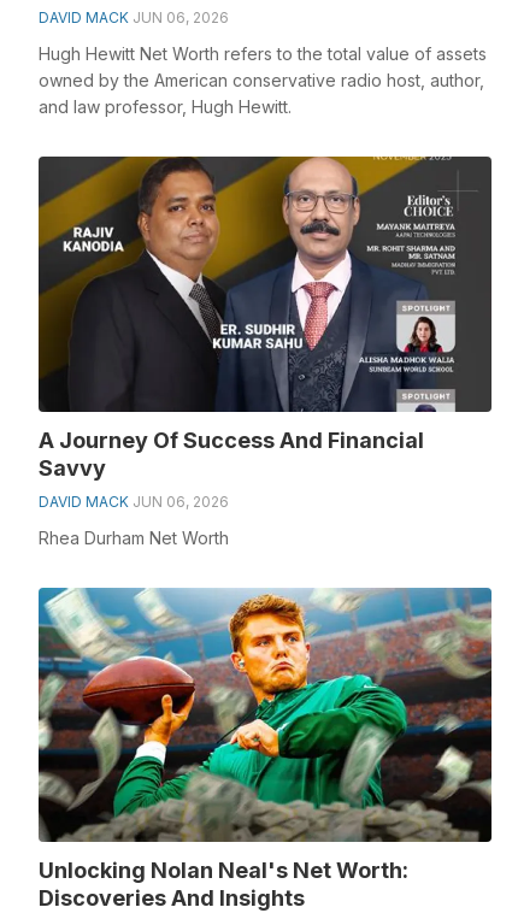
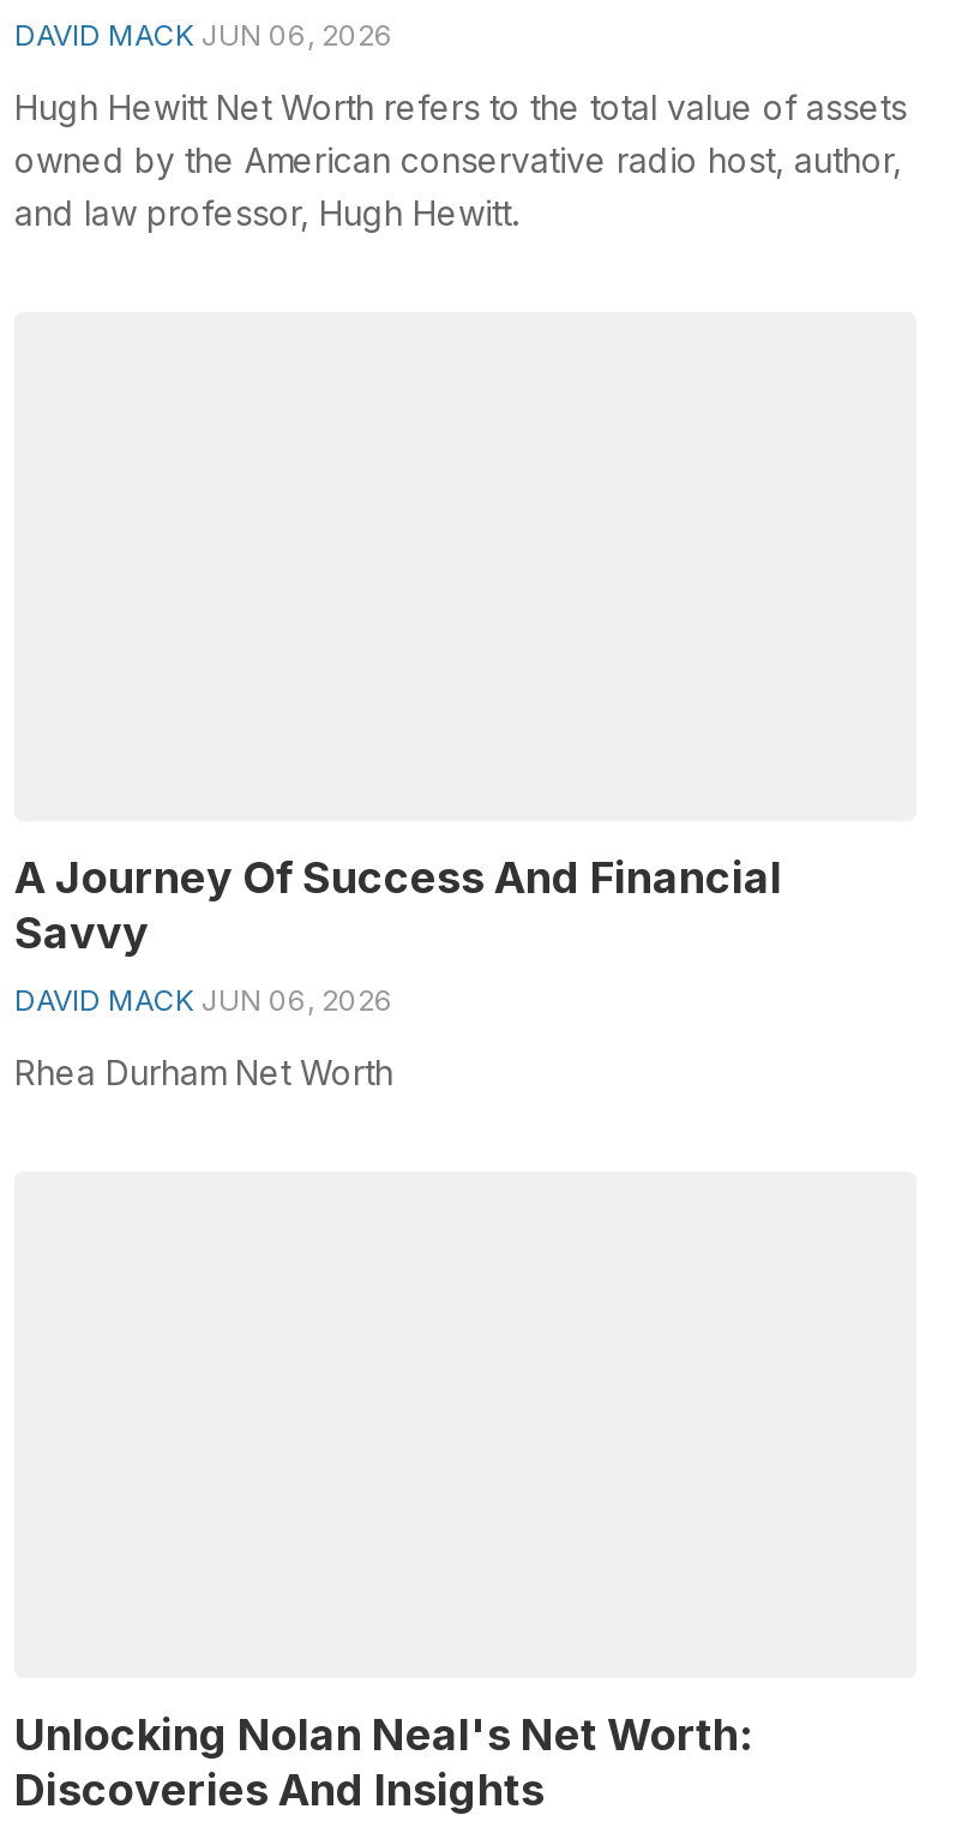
[37,155,493,413] [image] -> none
[37,587,493,843] [image] -> none

